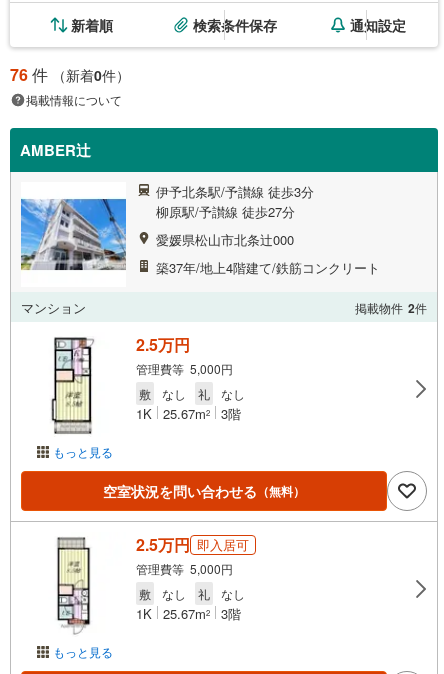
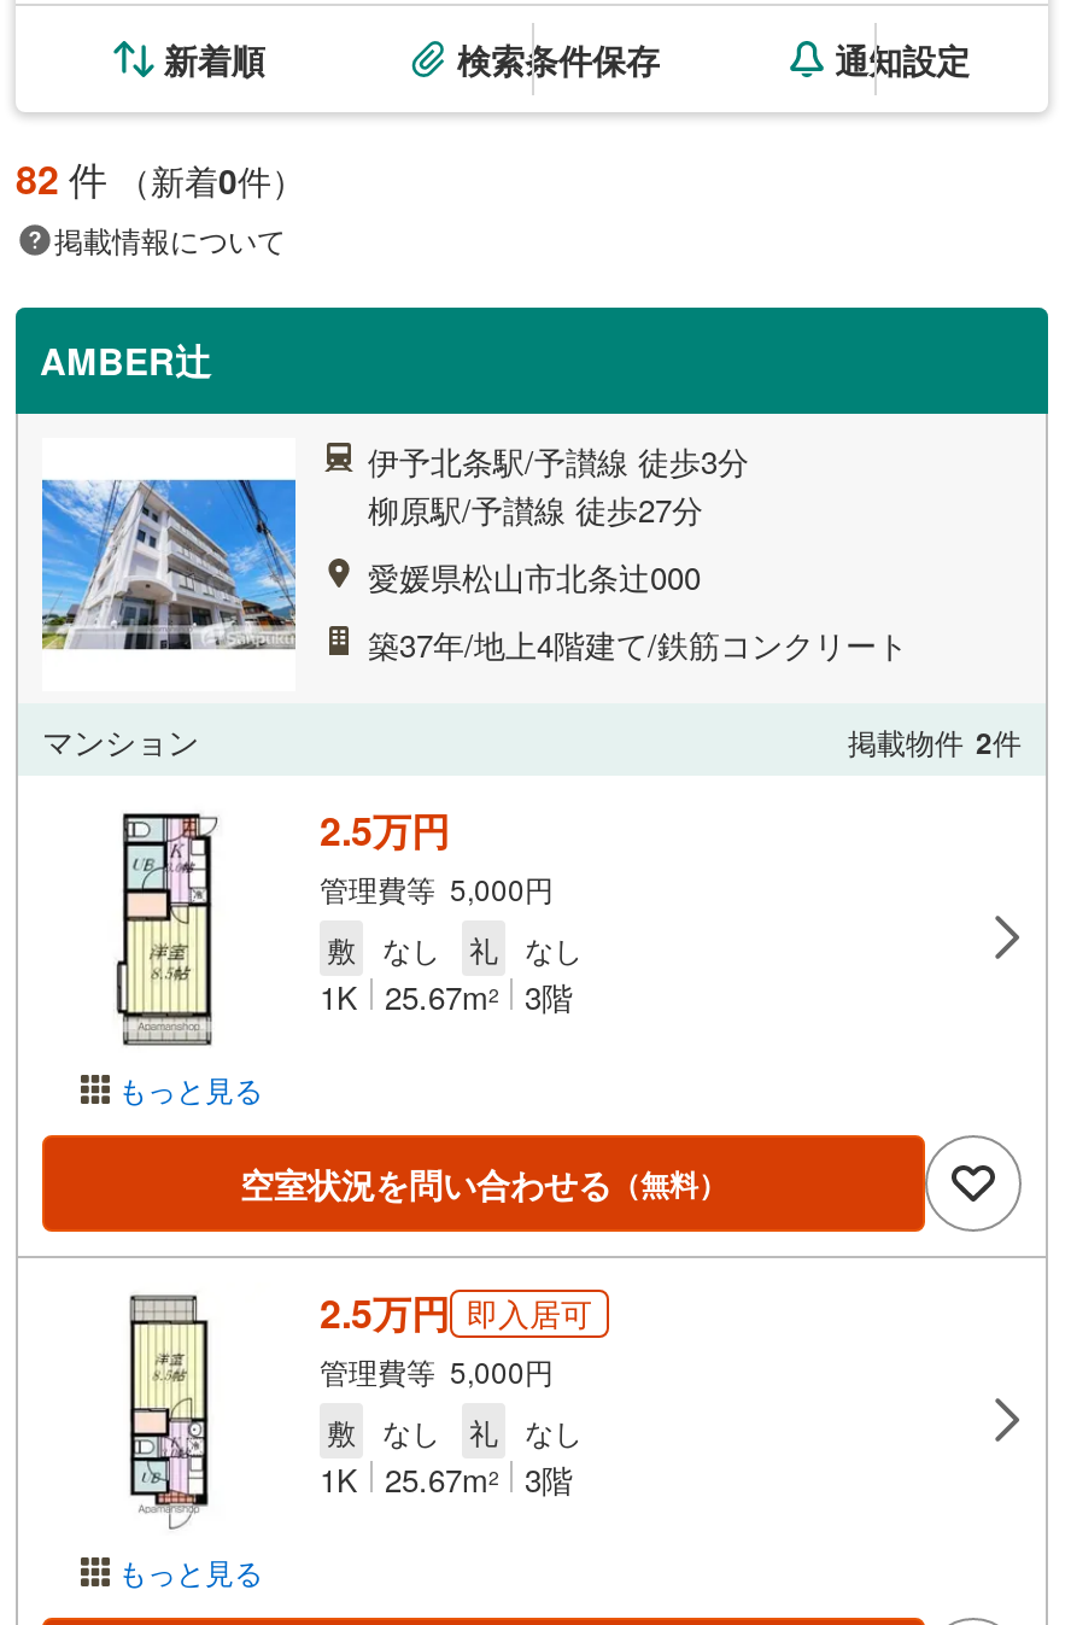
[10,63,130,86] 76件 （新着0件） -> [16,151,305,206] 82件 （新着0件）

